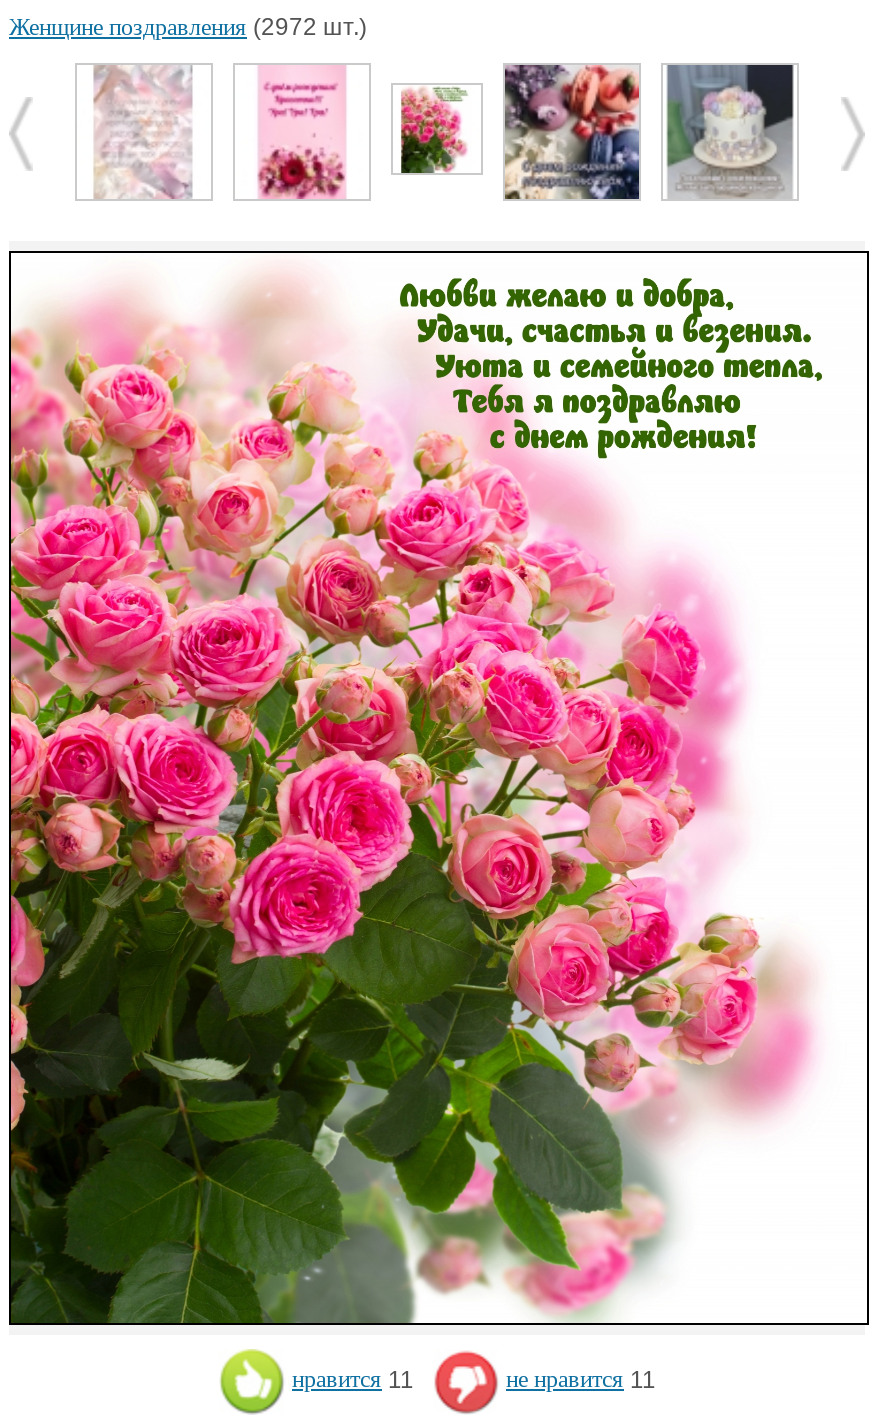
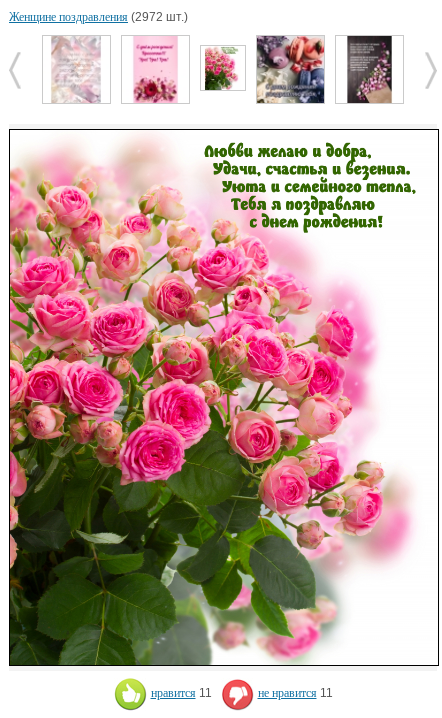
[665,63,795,199] [image] -> [338,36,401,104] [image]

